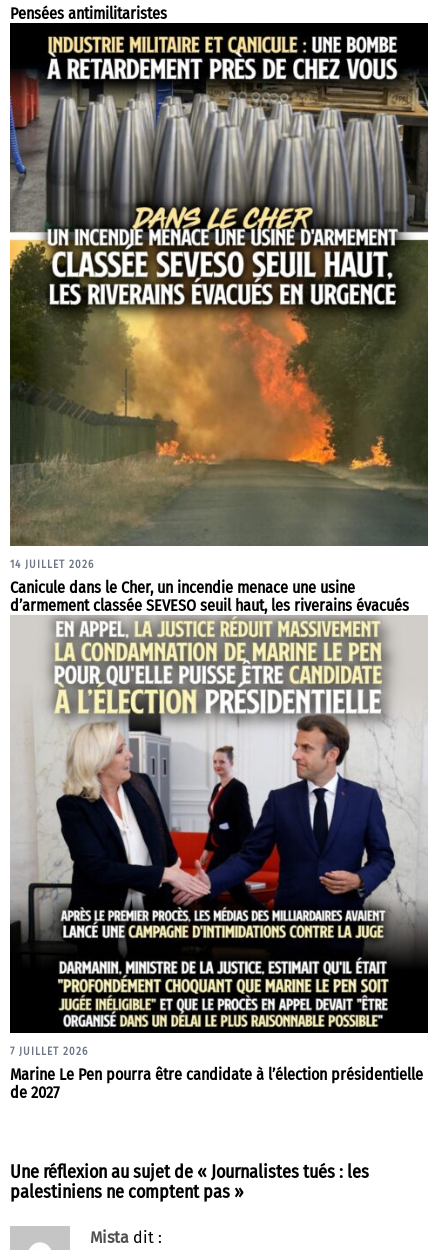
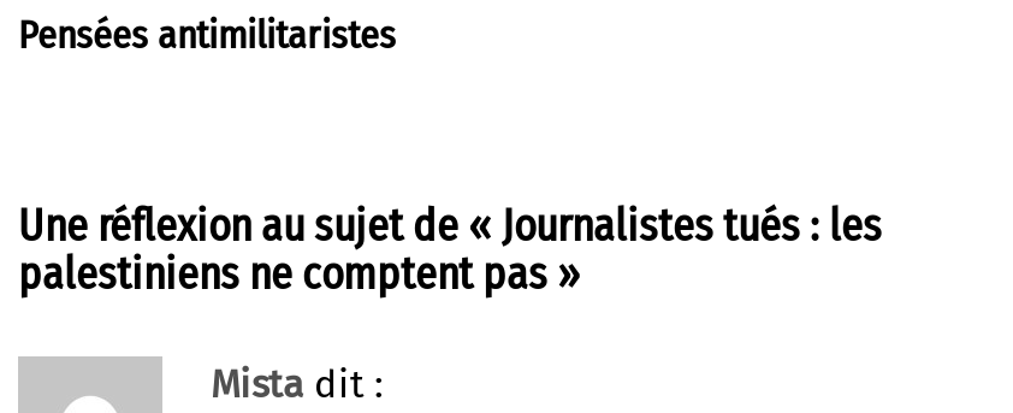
[9,22,429,615] [image] | 14 JUILLET 2026 | Canicule dans le Cher, un incendie menace une usine | d’armement classée SEVESO seuil haut, les riverains évacués -> none
[9,615,429,1102] [image] | 7 JUILLET 2026 | Marine Le Pen pourra être candidate à l’élection présidentielle | de 2027 -> none

